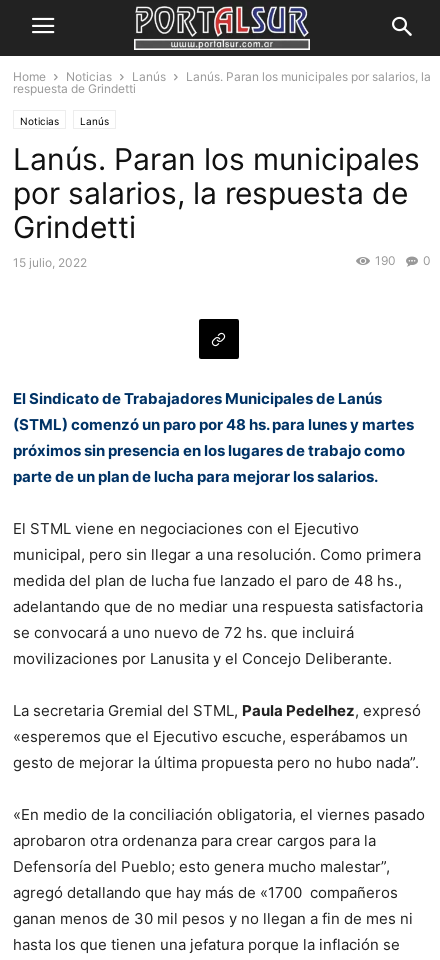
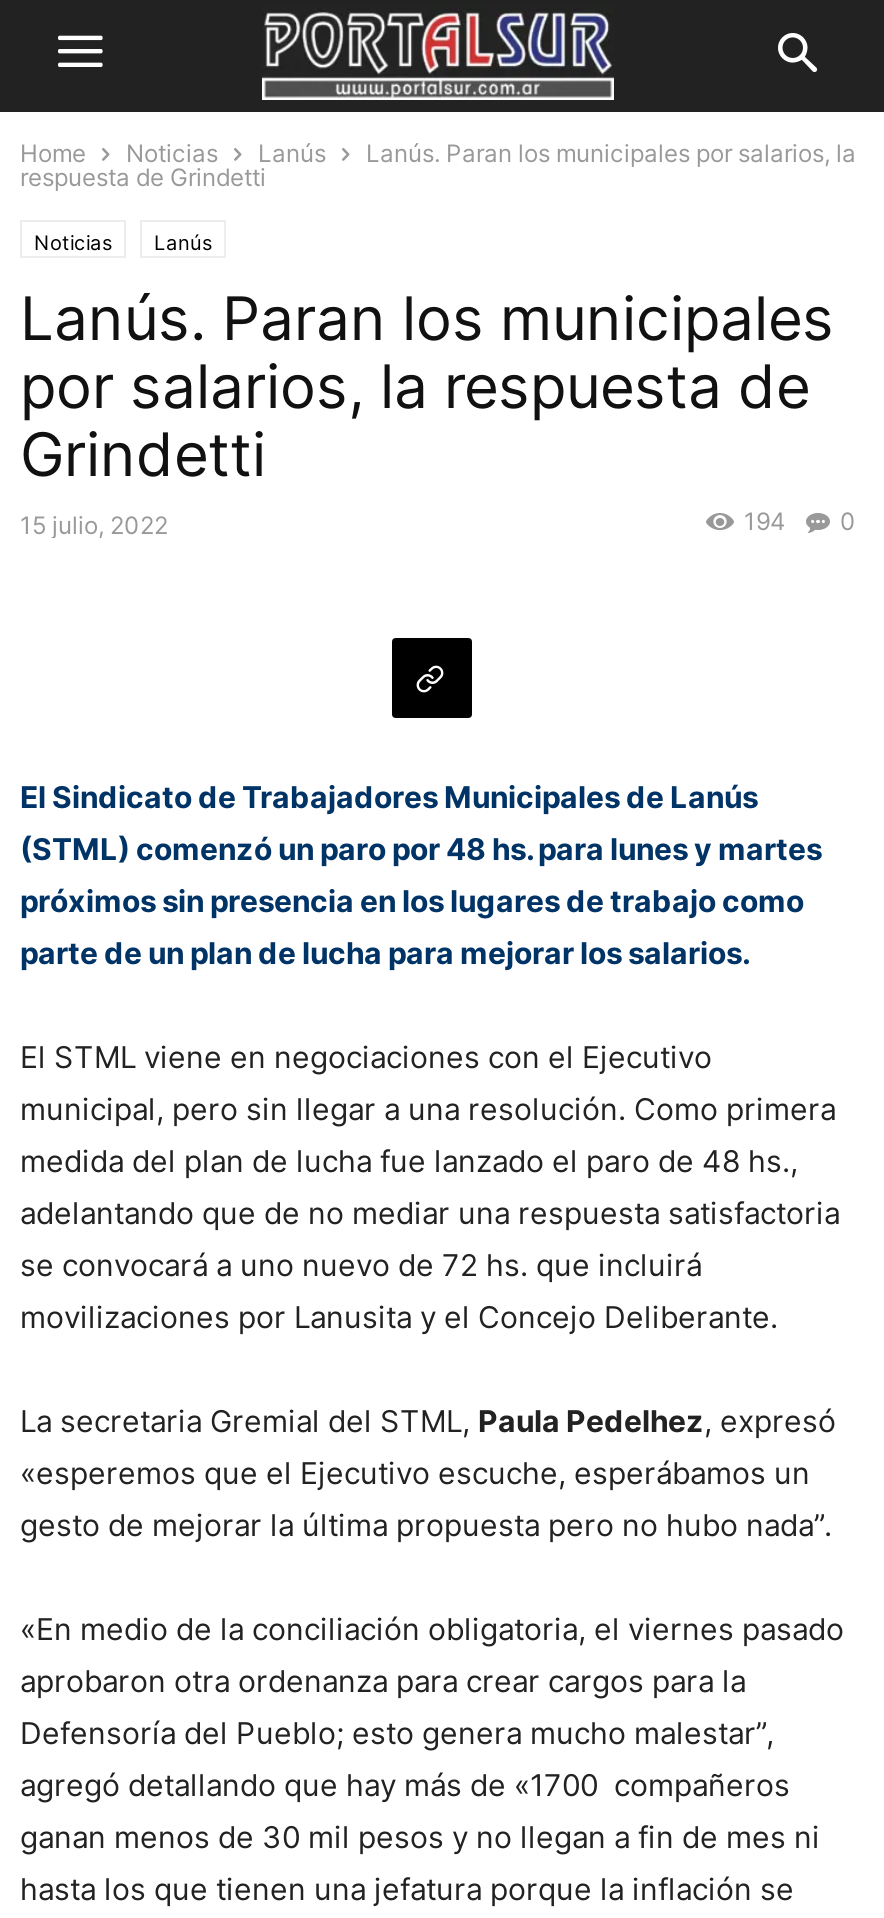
[375,253,431,268] 190 0 -> [744,506,856,536] 194 0

